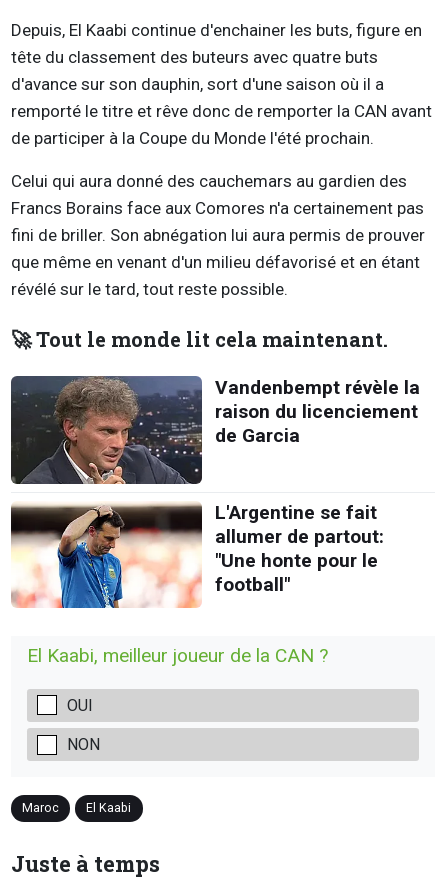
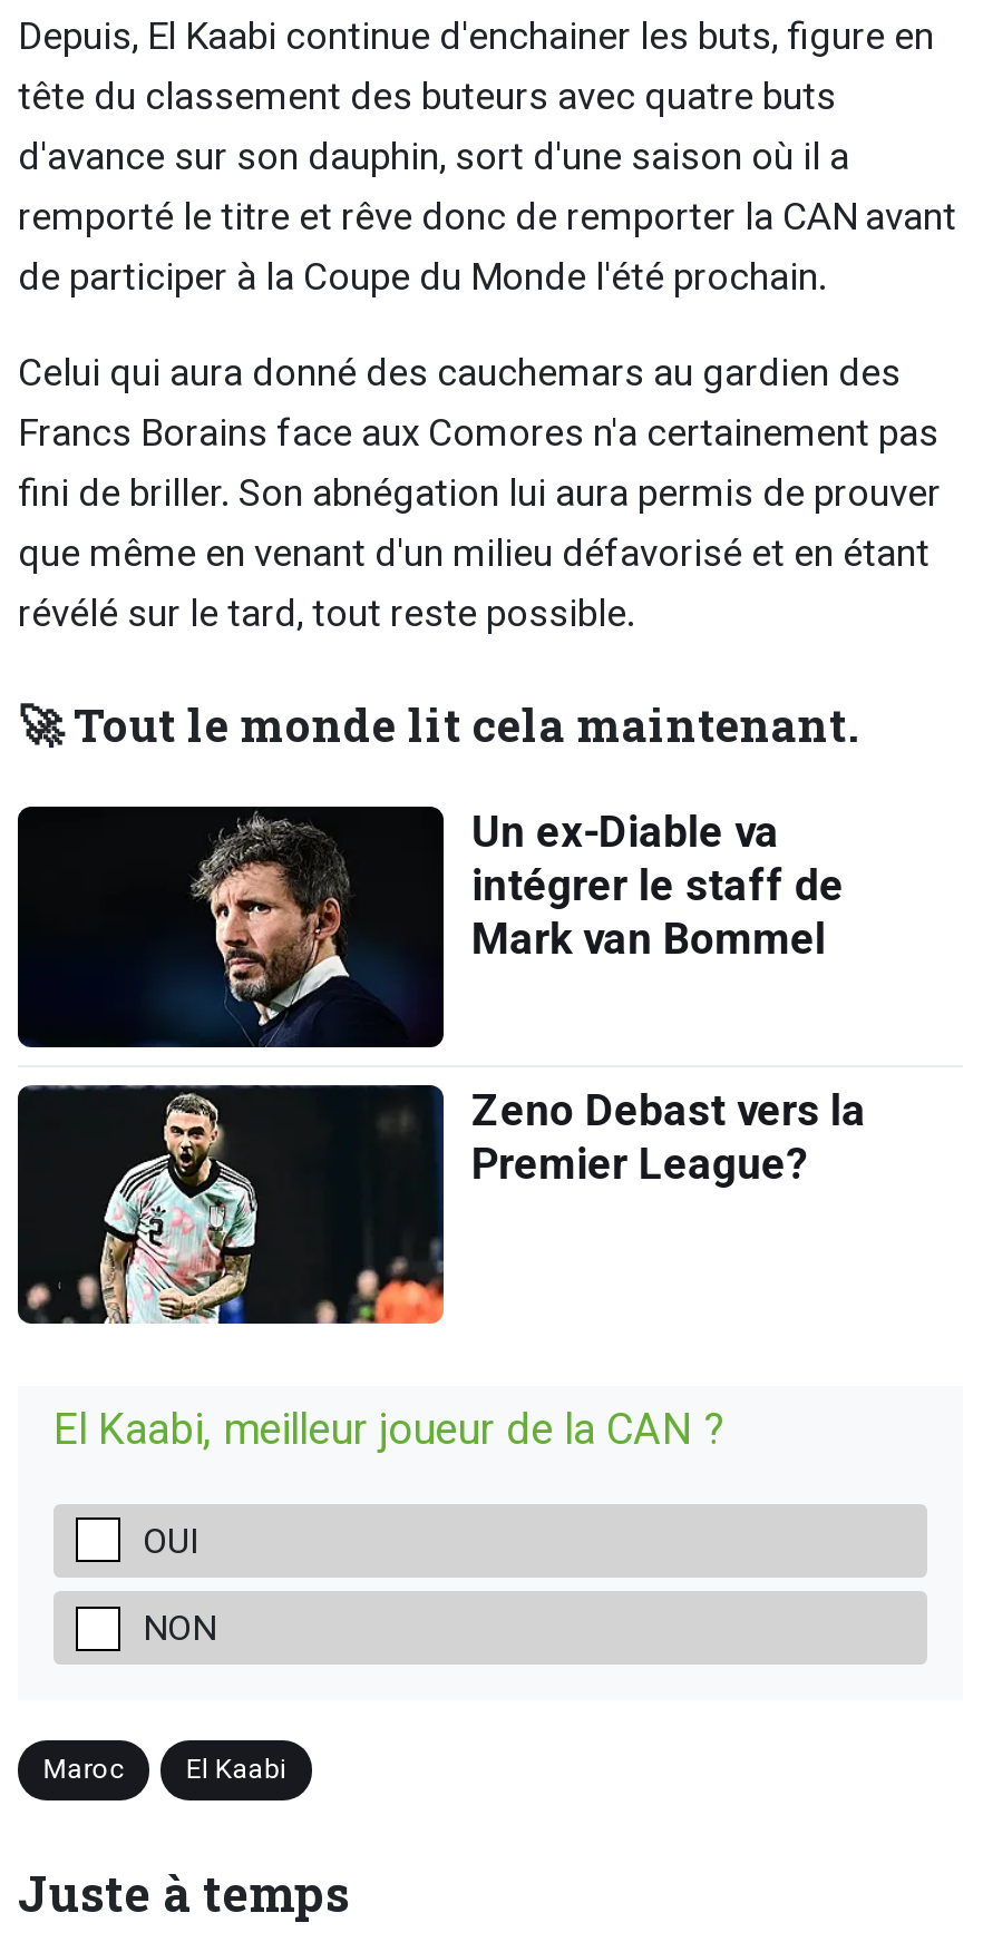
[11,375,420,485] [image] | Vandenbempt révèle la | raison du licenciement | de Garcia -> [18,804,844,1050] [image] | Un ex-Diable va | intégrer le staff de | Mark van Bommel
[10,501,384,609] [image] | L'Argentine se fait | allumer de partout: | "Une honte pour le | football" -> [16,1083,866,1326] [image] | Zeno Debast vers la | Premier League?

